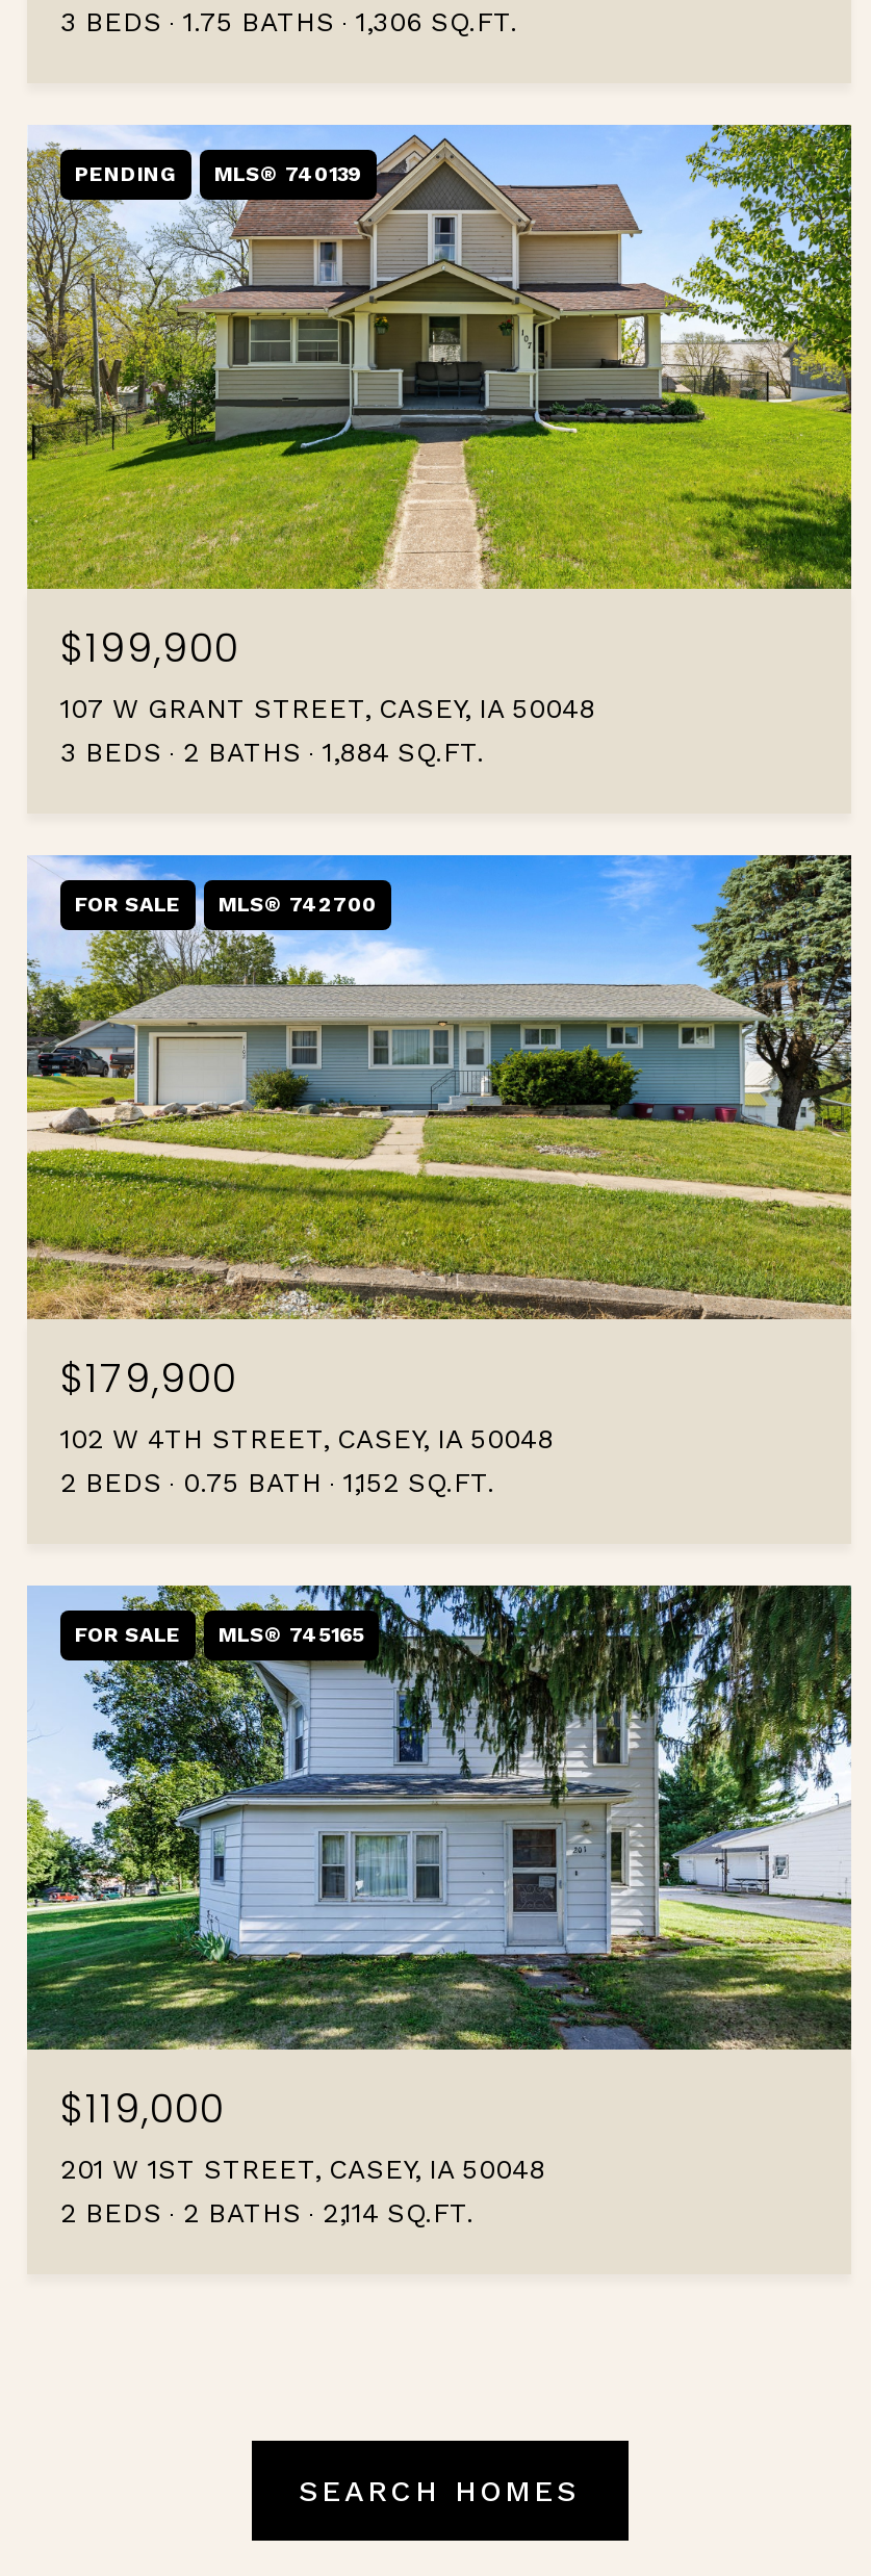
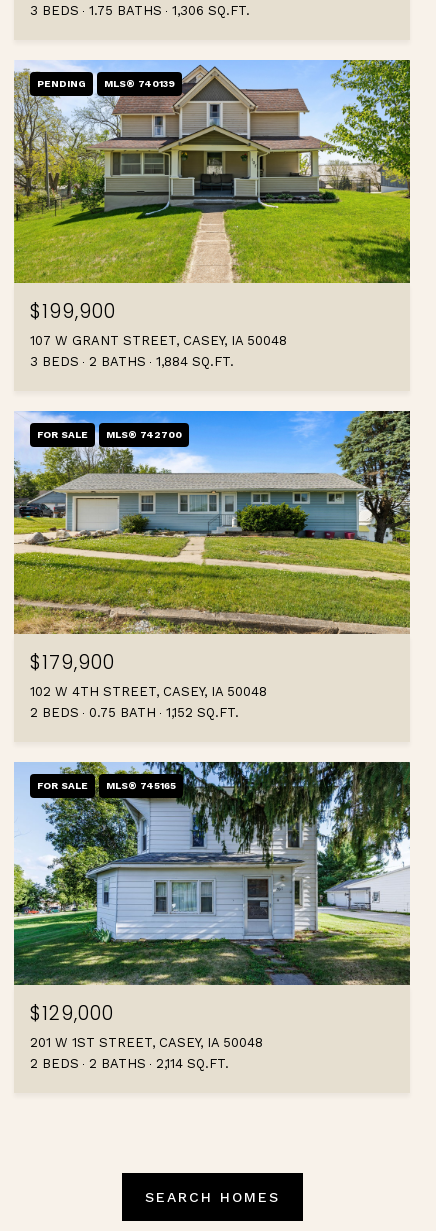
[60,2080,225,2136] $119,000 -> [30,999,114,1026] $129,000

